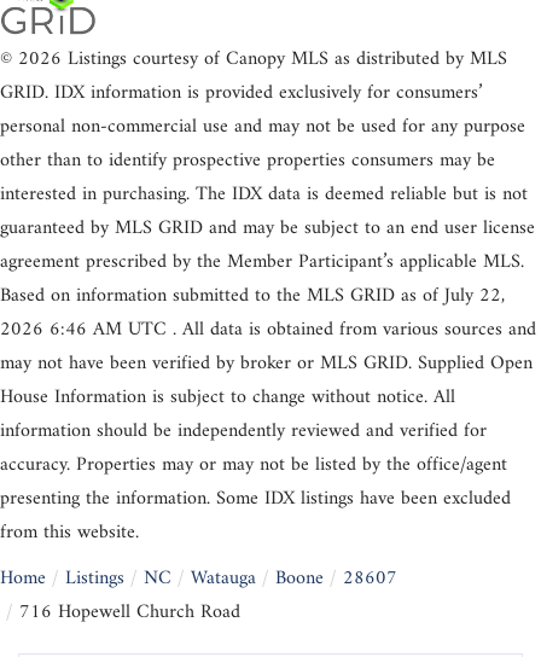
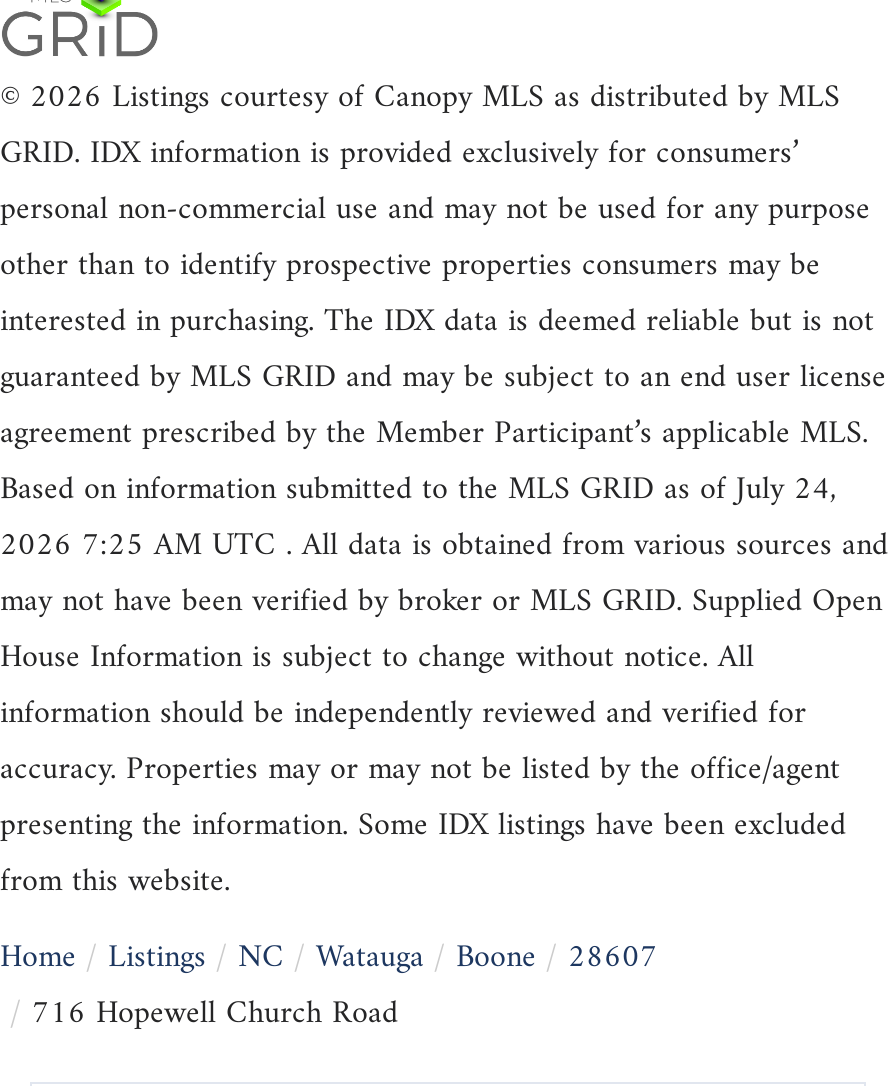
[0,279,505,313] Based on information submitted to the MLS GRID as of July 22, -> [0,463,836,519] Based on information submitted to the MLS GRID as of July 24,
[0,313,536,347] 2026 6:46 AM UTC . All data is obtained from various sources and -> [0,519,888,575] 2026 7:25 AM UTC . All data is obtained from various sources and

